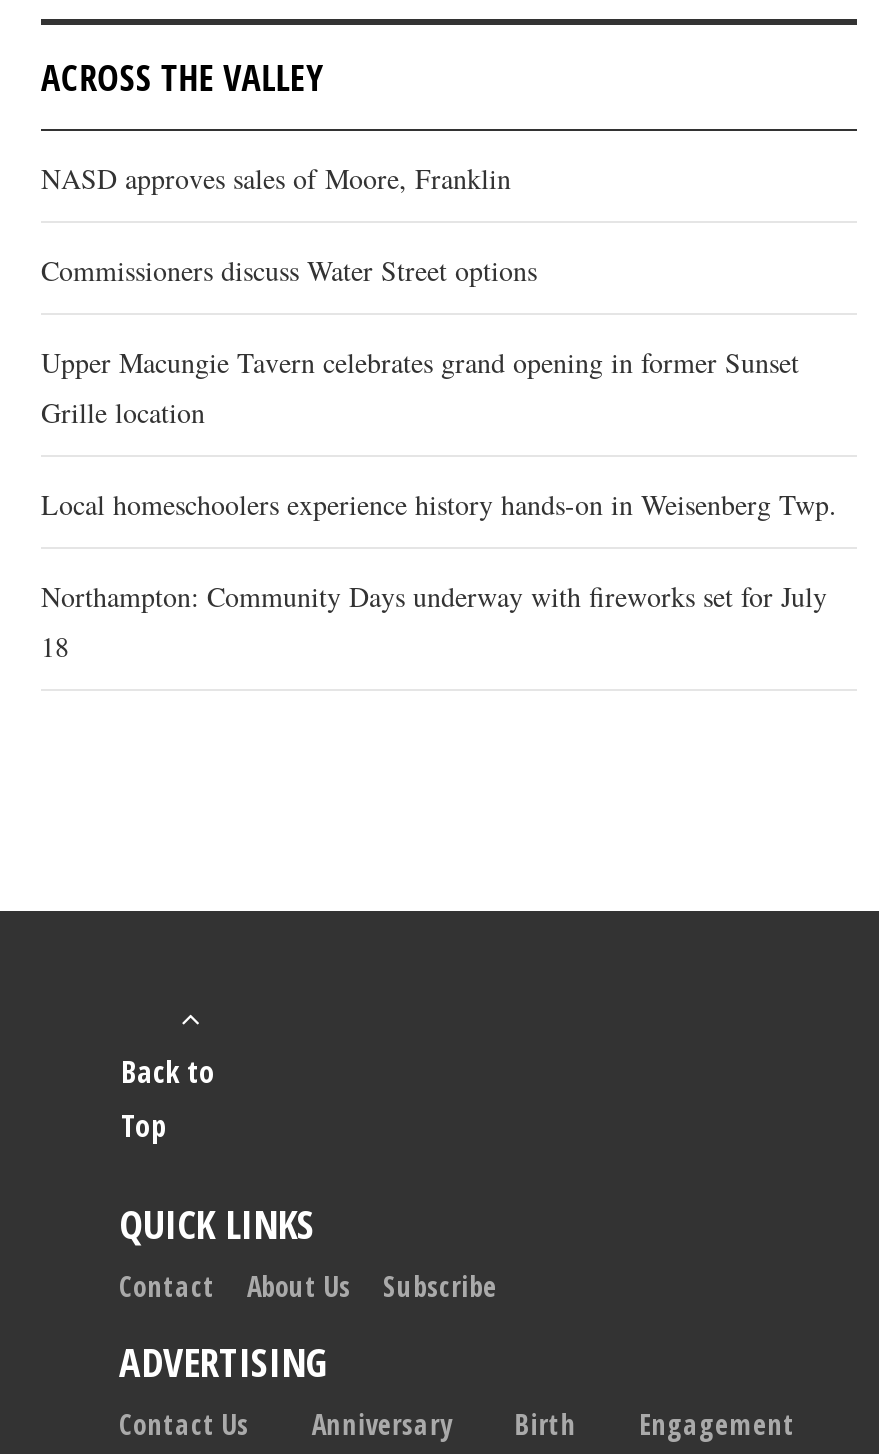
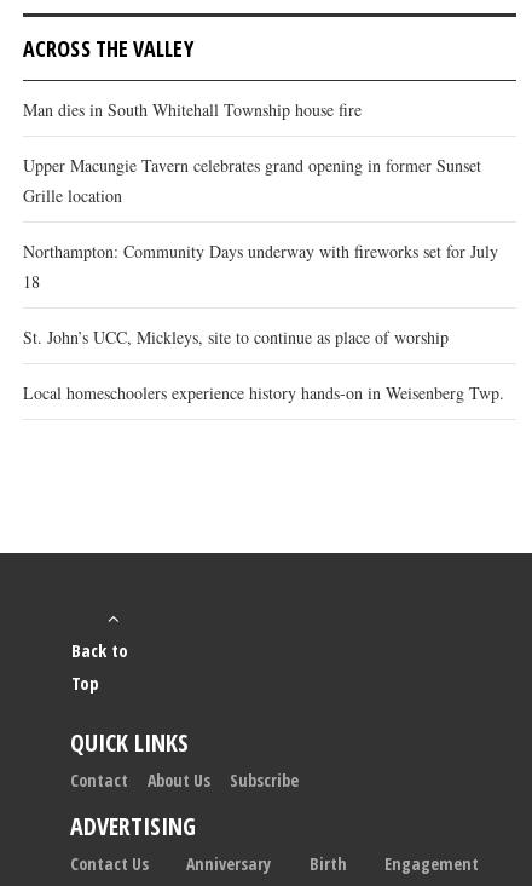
[41,159,537,289] NASD approves sales of Moore, Franklin | Commissioners discuss Water Street options -> [23,98,362,121] Man dies in South Whitehall Township house fire
moved [41,343,799,431] -> [23,154,481,207]: Upper Macungie Tavern celebrates grand opening in former Sunset | Grille location
moved [41,485,837,523] -> [23,382,504,405]: Local homeschoolers experience history hands-on in Weisenberg Twp.
moved [41,577,827,665] -> [23,240,498,293]: Northampton: Community Days underway with fireworks set for July | 18
none -> [23,326,449,349] St. John’s UCC, Mickleys, site to continue as place of worship

